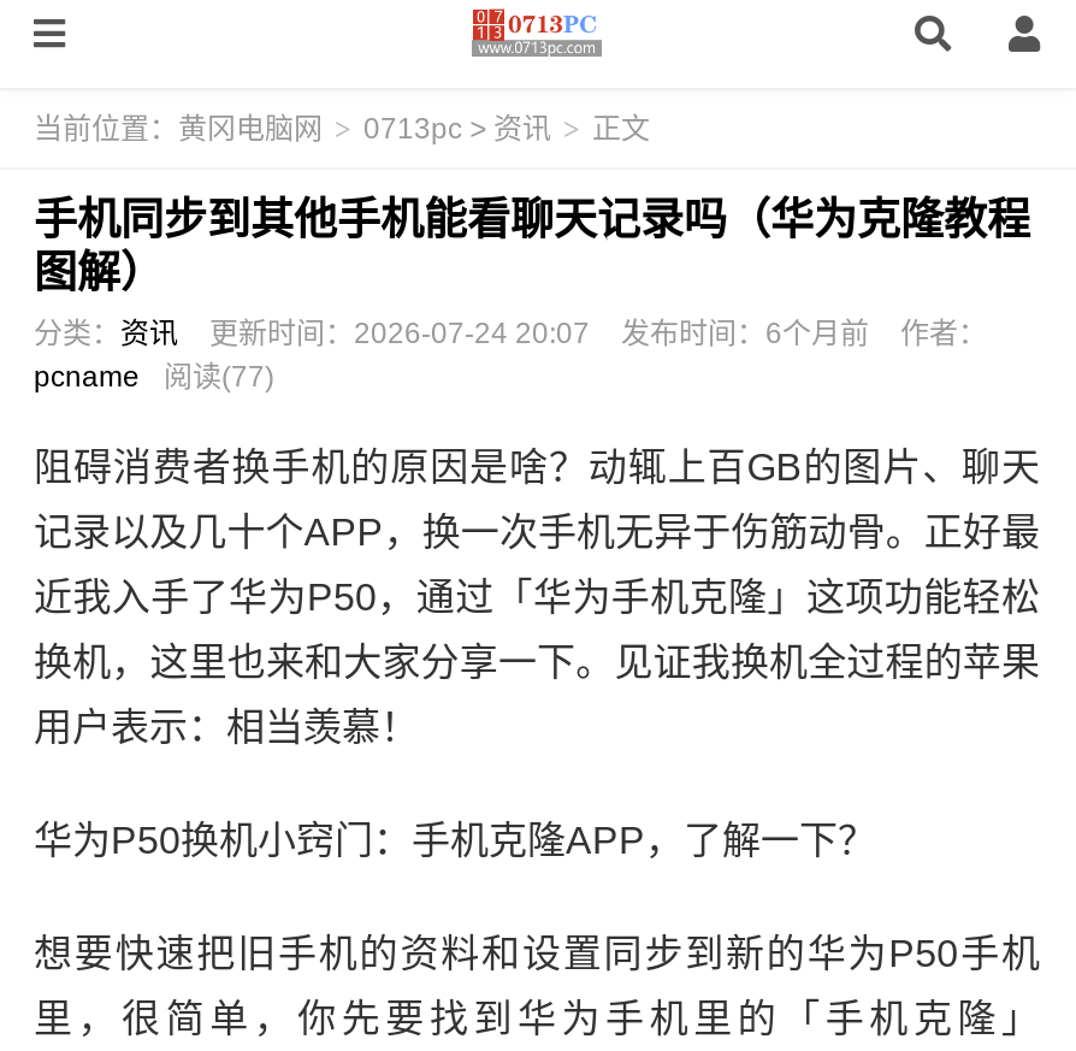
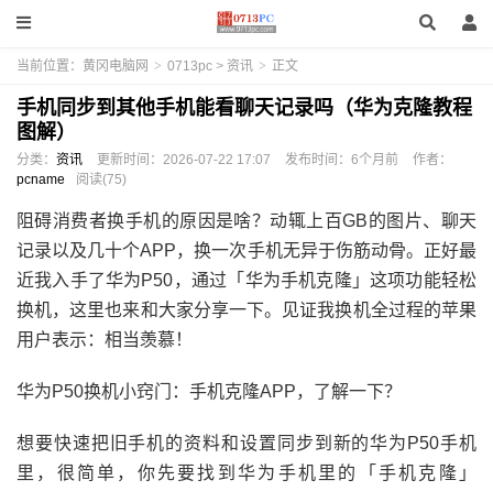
[34,317,987,350] 分类：资讯 更新时间：2026-07-24 20:07 发布时间：6个月前 作者： -> [17,152,452,167] 分类：资讯 更新时间：2026-07-22 17:07 发布时间：6个月前 作者：
[34,360,274,394] pcname 阅读(77) -> [17,172,127,187] pcname 阅读(75)

